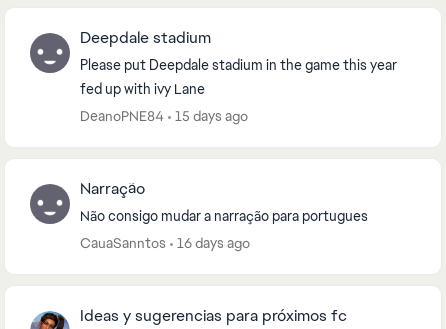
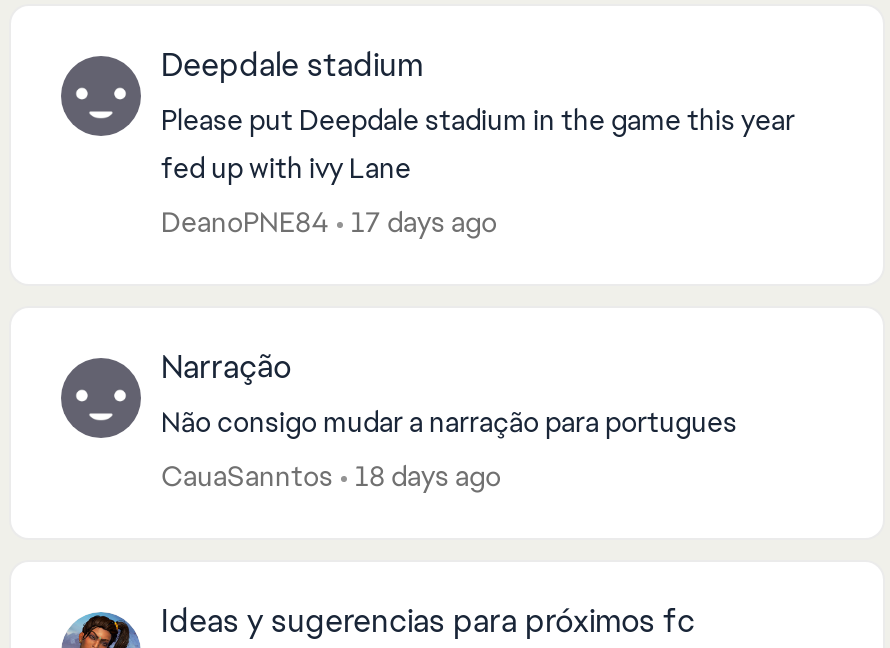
[80,107,248,125] DeanoPNE84 15 days ago -> [161,204,497,240] DeanoPNE84 17 days ago
[80,234,250,252] CauaSanntos 16 days ago -> [161,458,501,494] CauaSanntos 18 days ago

